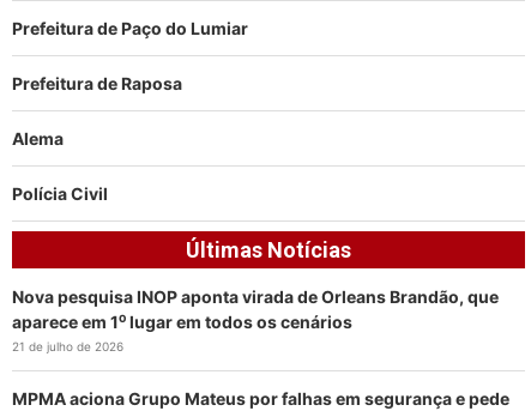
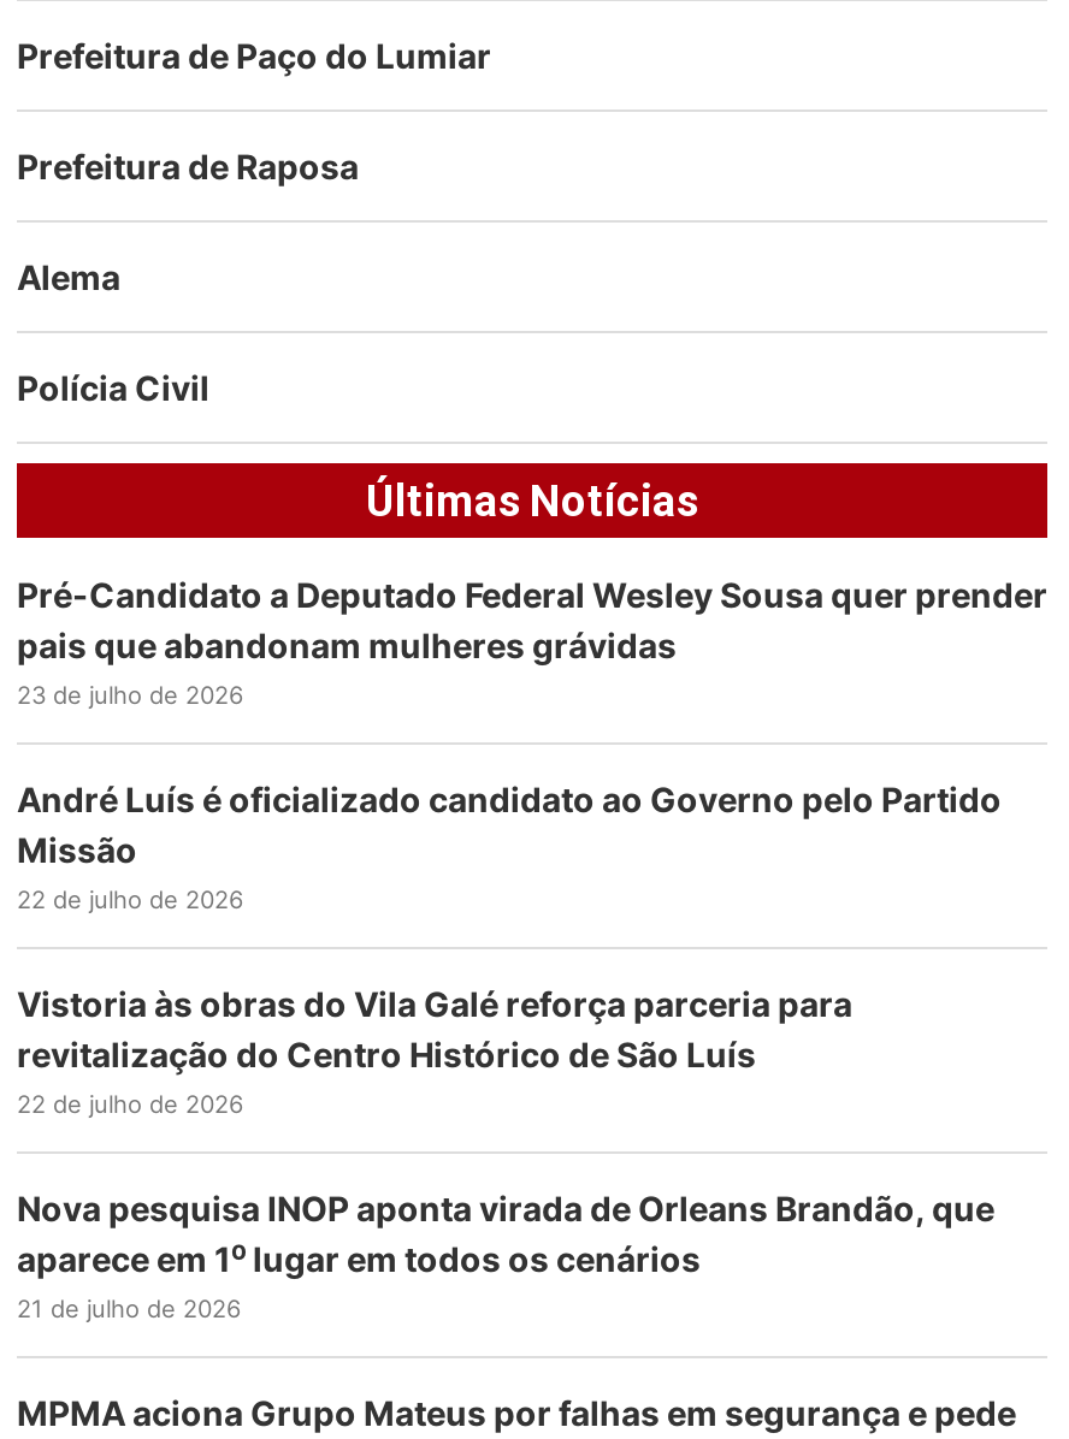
none -> [17,575,1047,1119] Pré-Candidato a Deputado Federal Wesley Sousa quer prender | pais que abandonam mulheres grávidas | 23 de julho de 2026 | André Luís é oficializado candidato ao Governo pelo Partido | Missão | 22 de julho de 2026 | Vistoria às obras do Vila Galé reforça parceria para | revitalização do Centro Histórico de São Luís | 22 de julho de 2026

